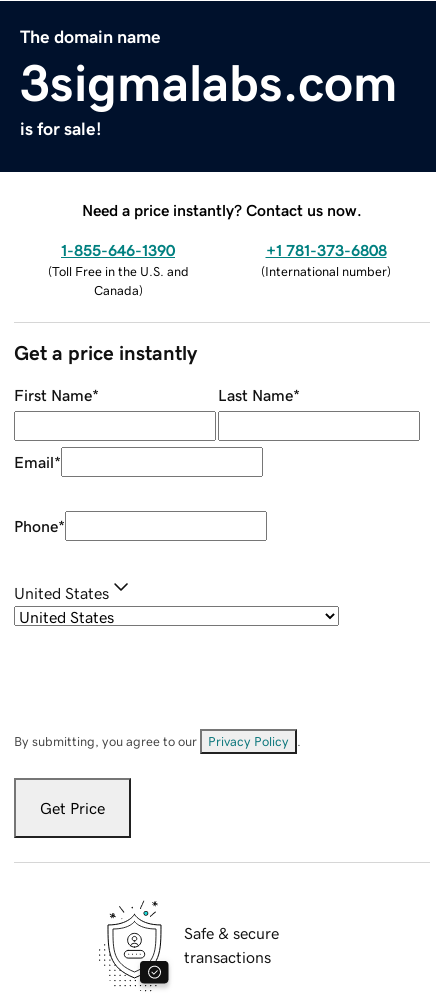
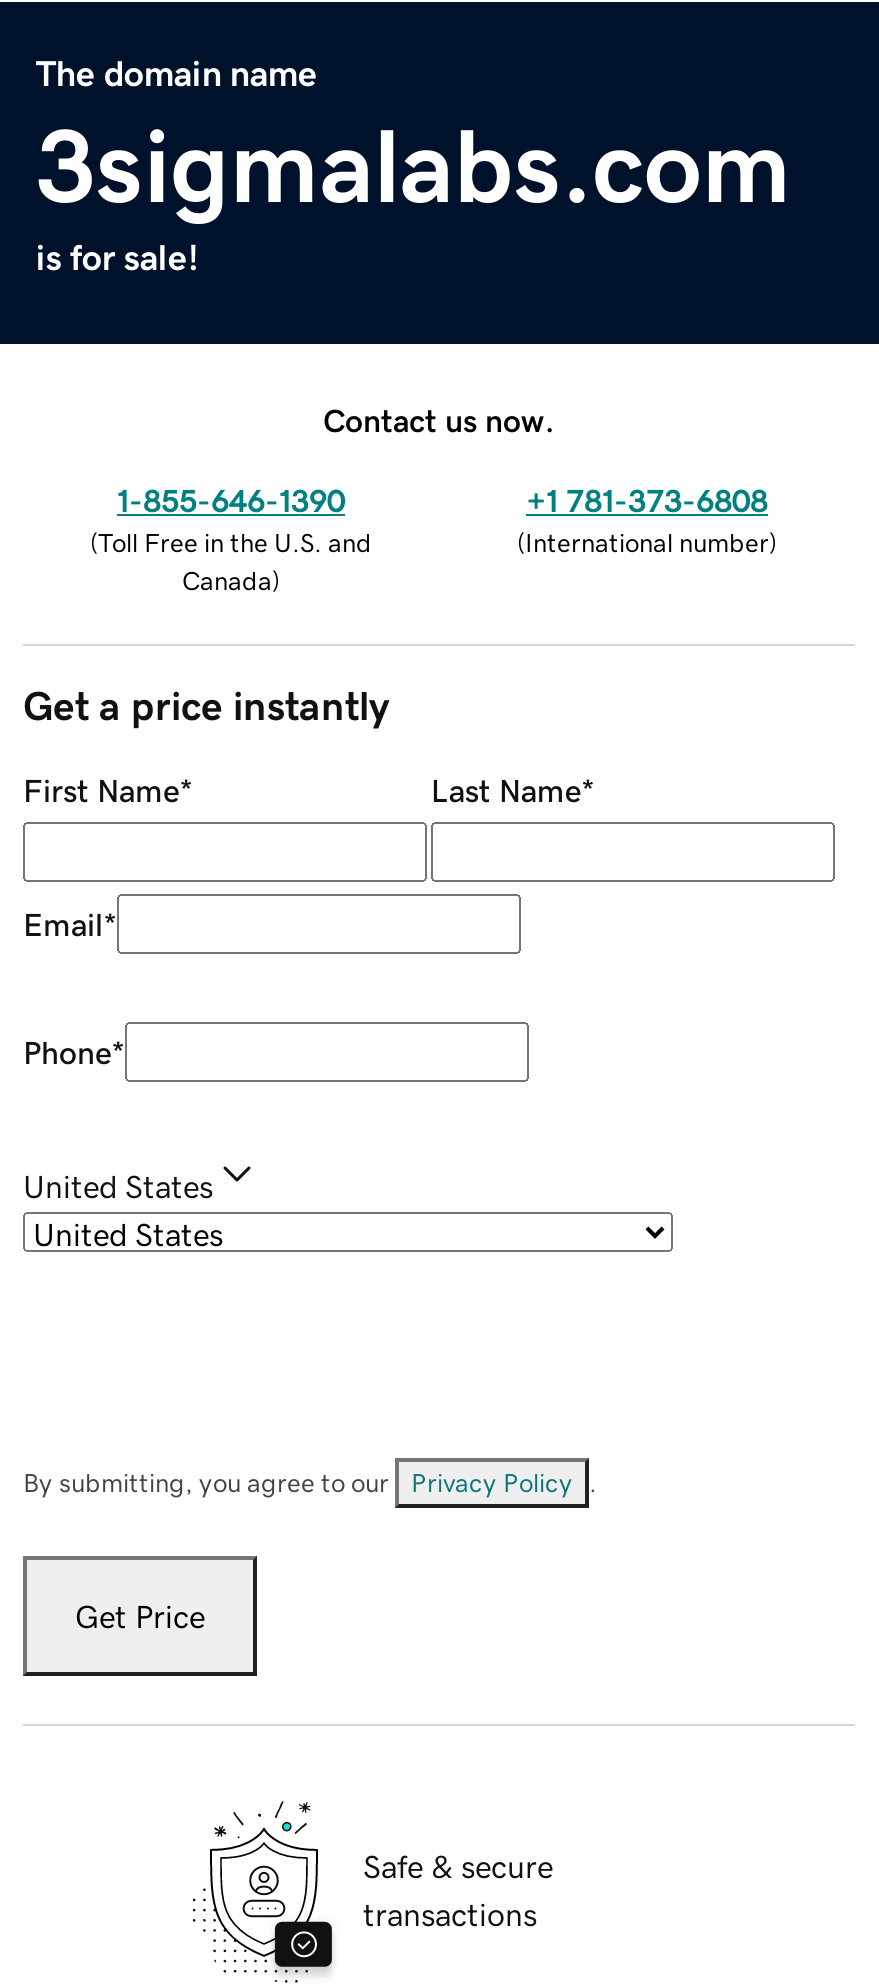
[82,202,362,218] Need a price instantly? Contact us now. -> [323,403,555,435] Contact us now.

